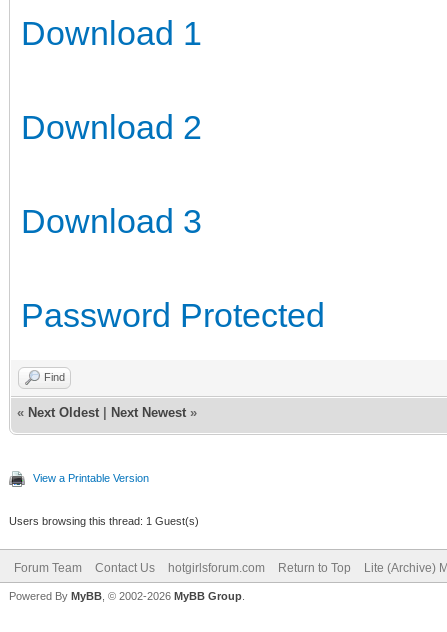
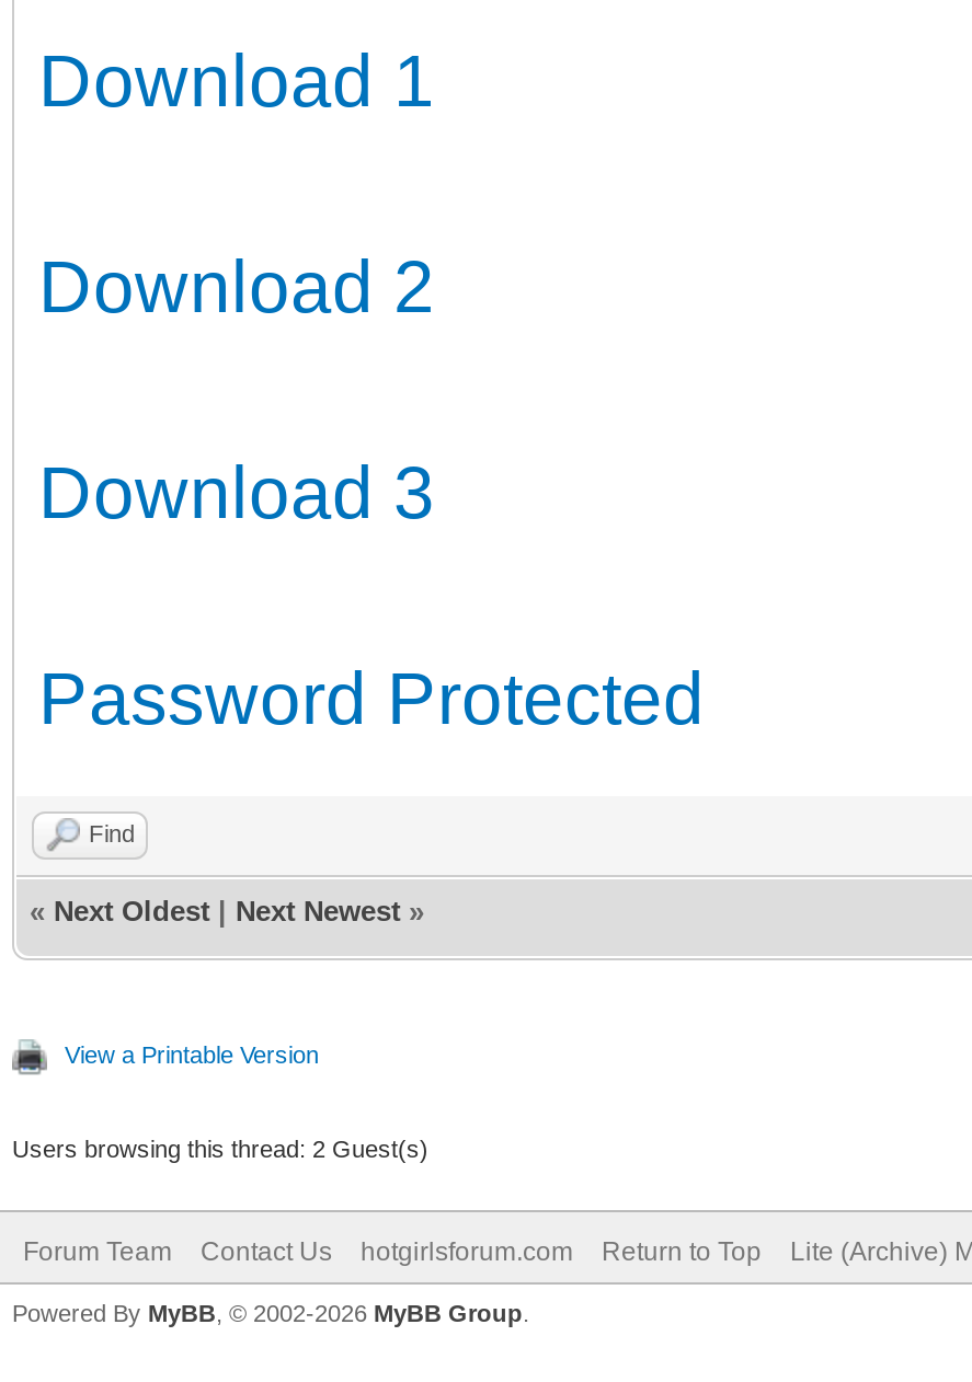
[9,515,199,527] Users browsing this thread: 1 Guest(s) -> [12,1135,428,1161] Users browsing this thread: 2 Guest(s)

